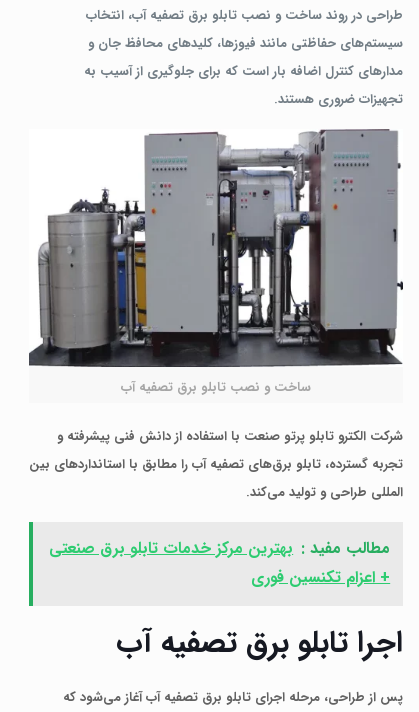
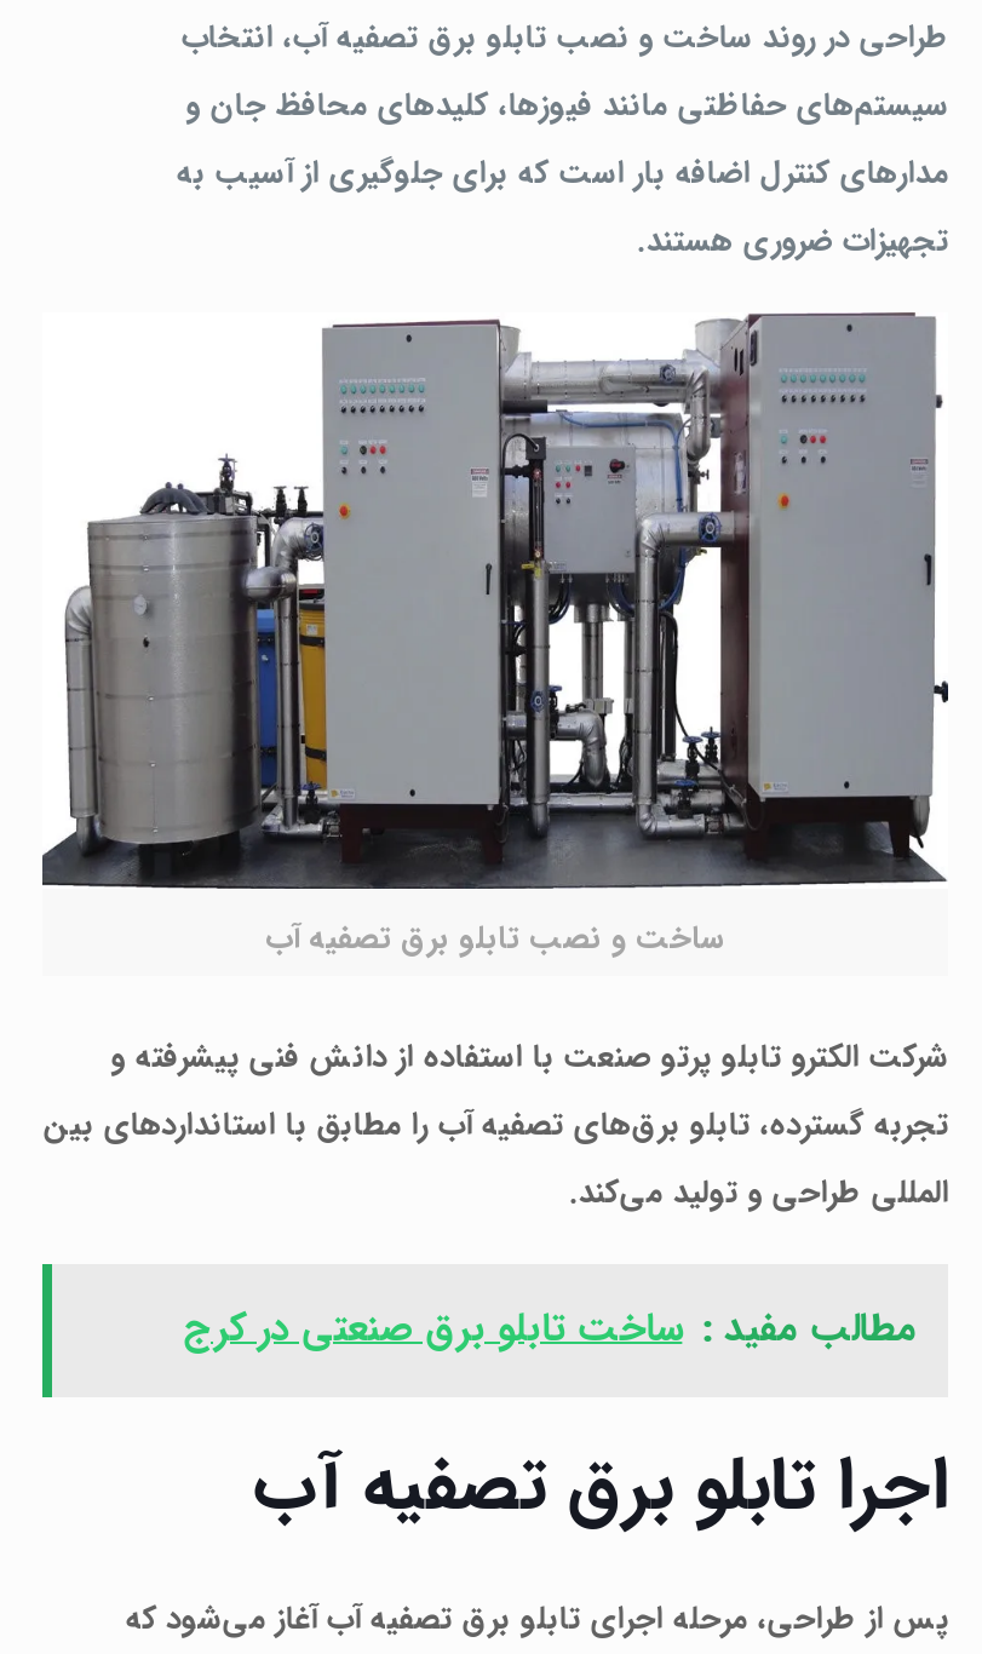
[49,536,390,590] مطالب مفید : بهترین مرکز خدمات تابلو برق صنعتی | + اعزام تکنسین فوری -> [183,1298,917,1359] مطالب مفید : ساخت تابلو برق صنعتی در کرج

